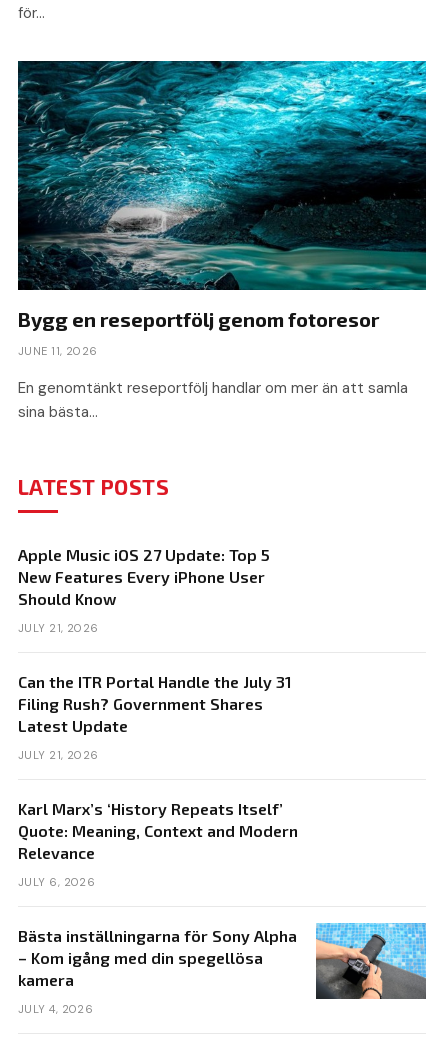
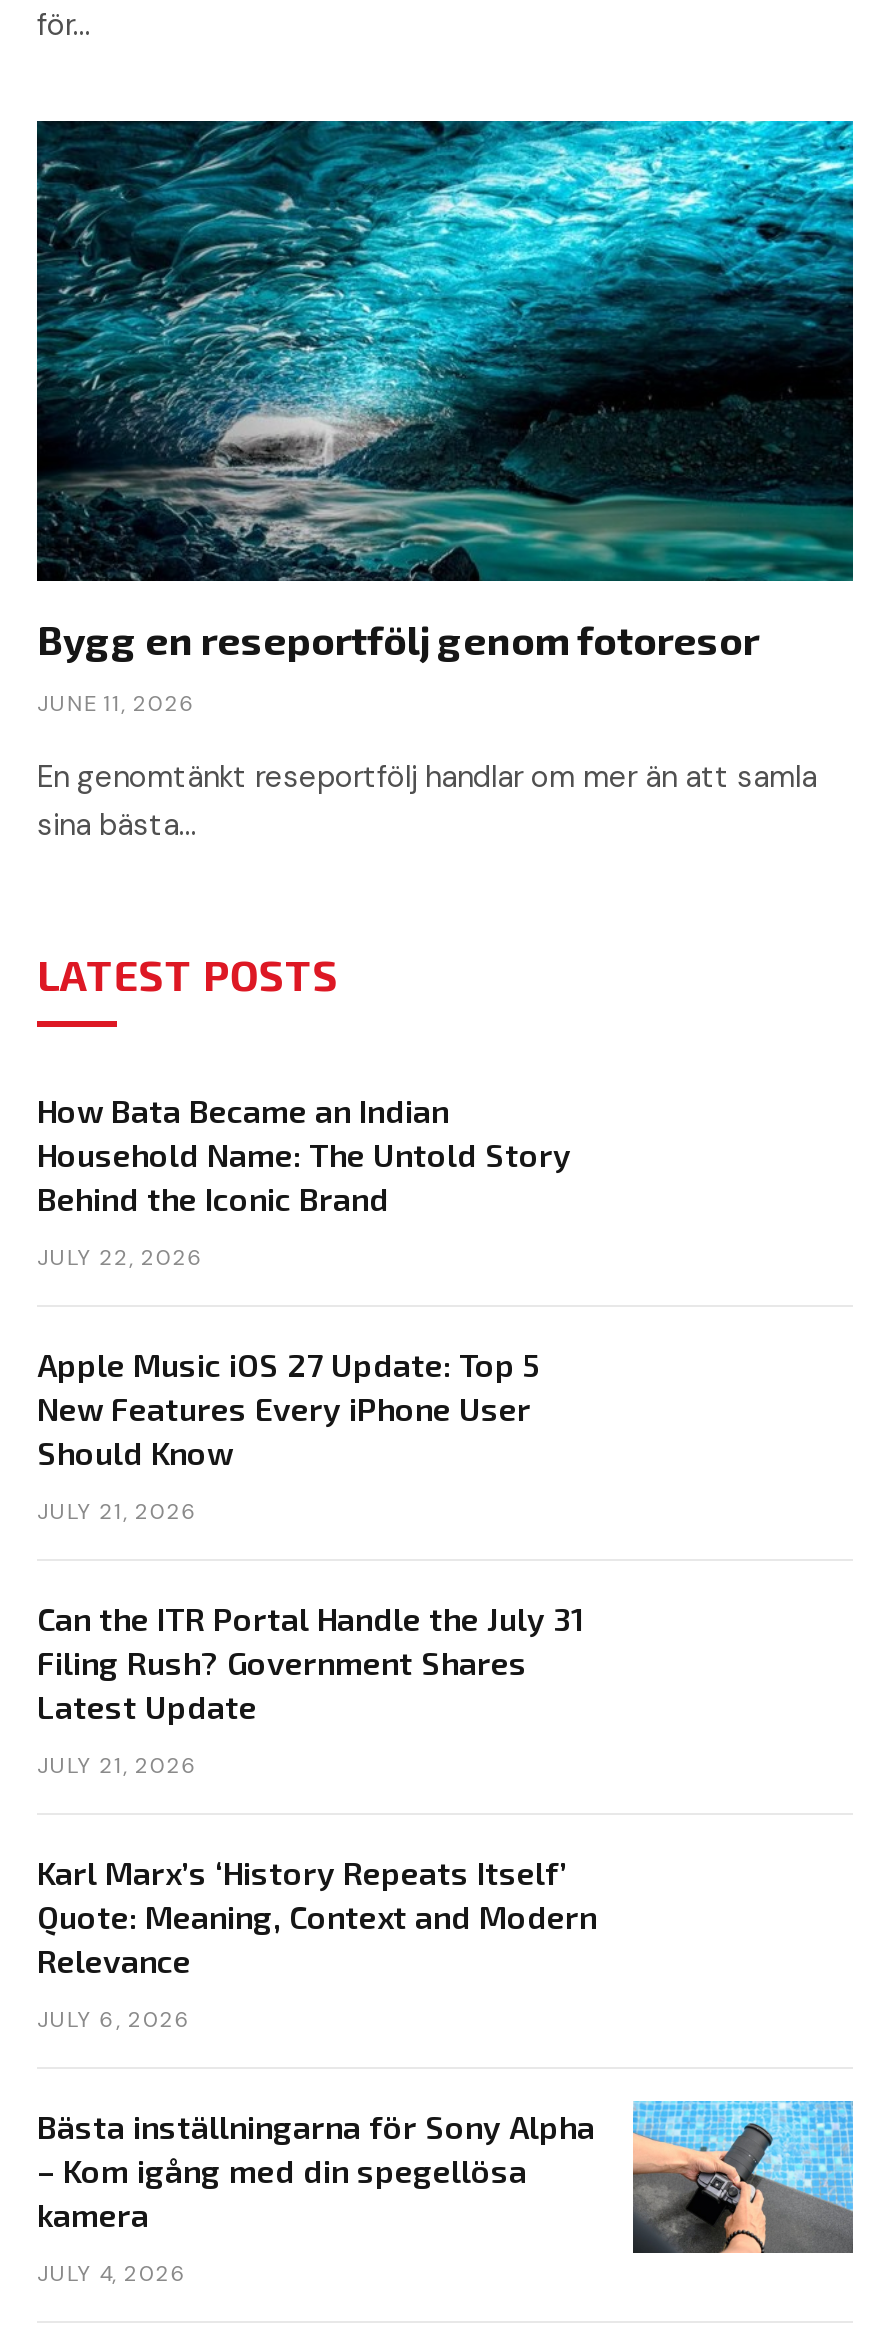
none -> [37,1090,571,1270] How Bata Became an Indian | Household Name: The Untold Story | Behind the Iconic Brand | JULY 22, 2026

